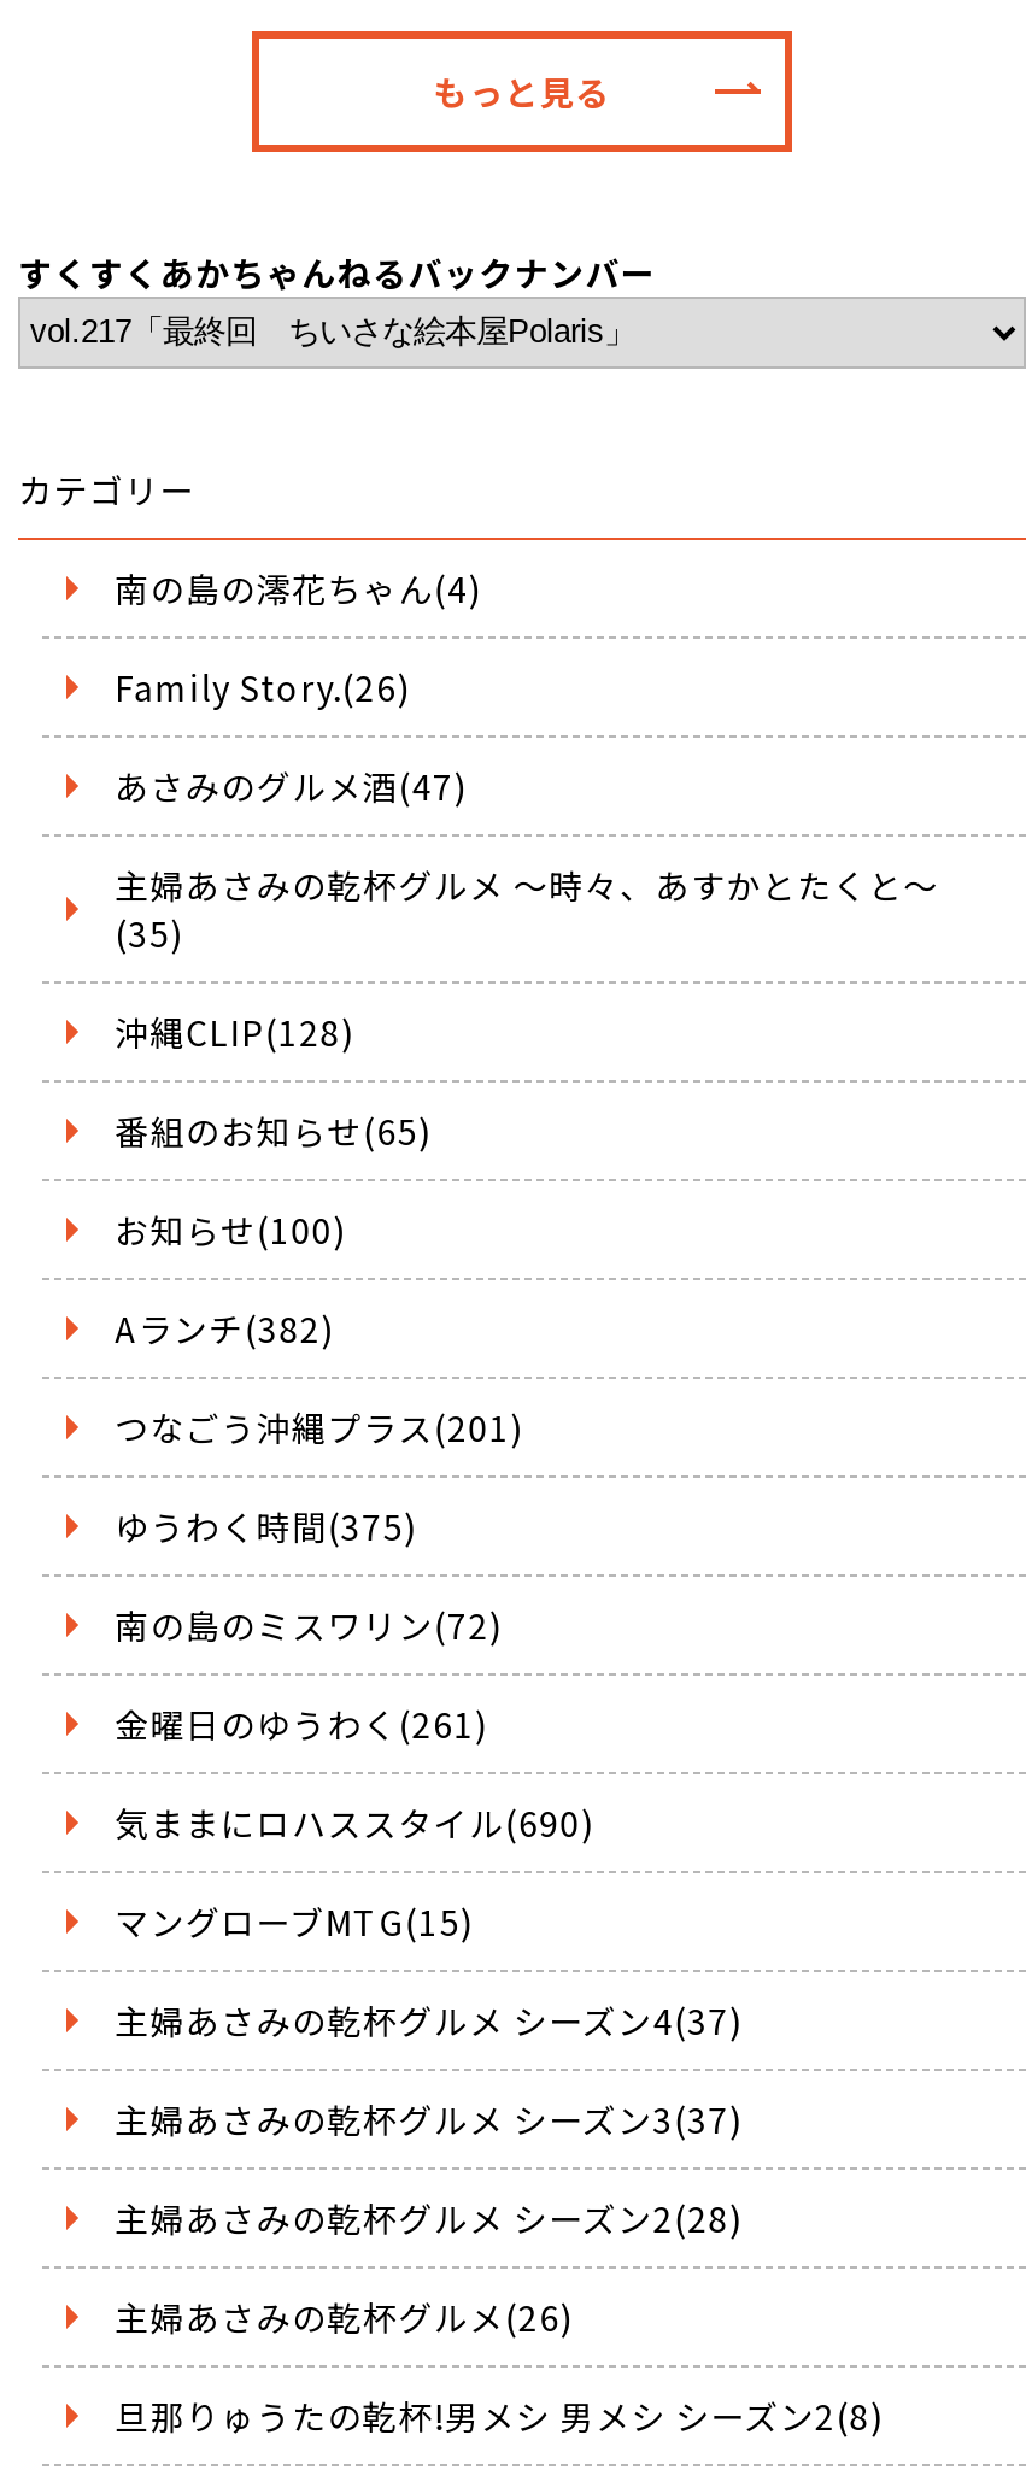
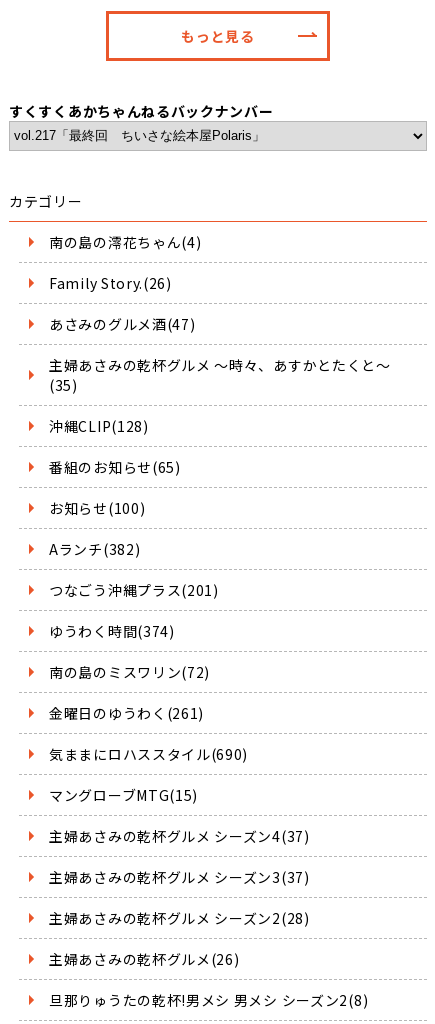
[115,1502,418,1550] ゆうわく時間(375) -> [49,621,175,641] ゆうわく時間(374)

